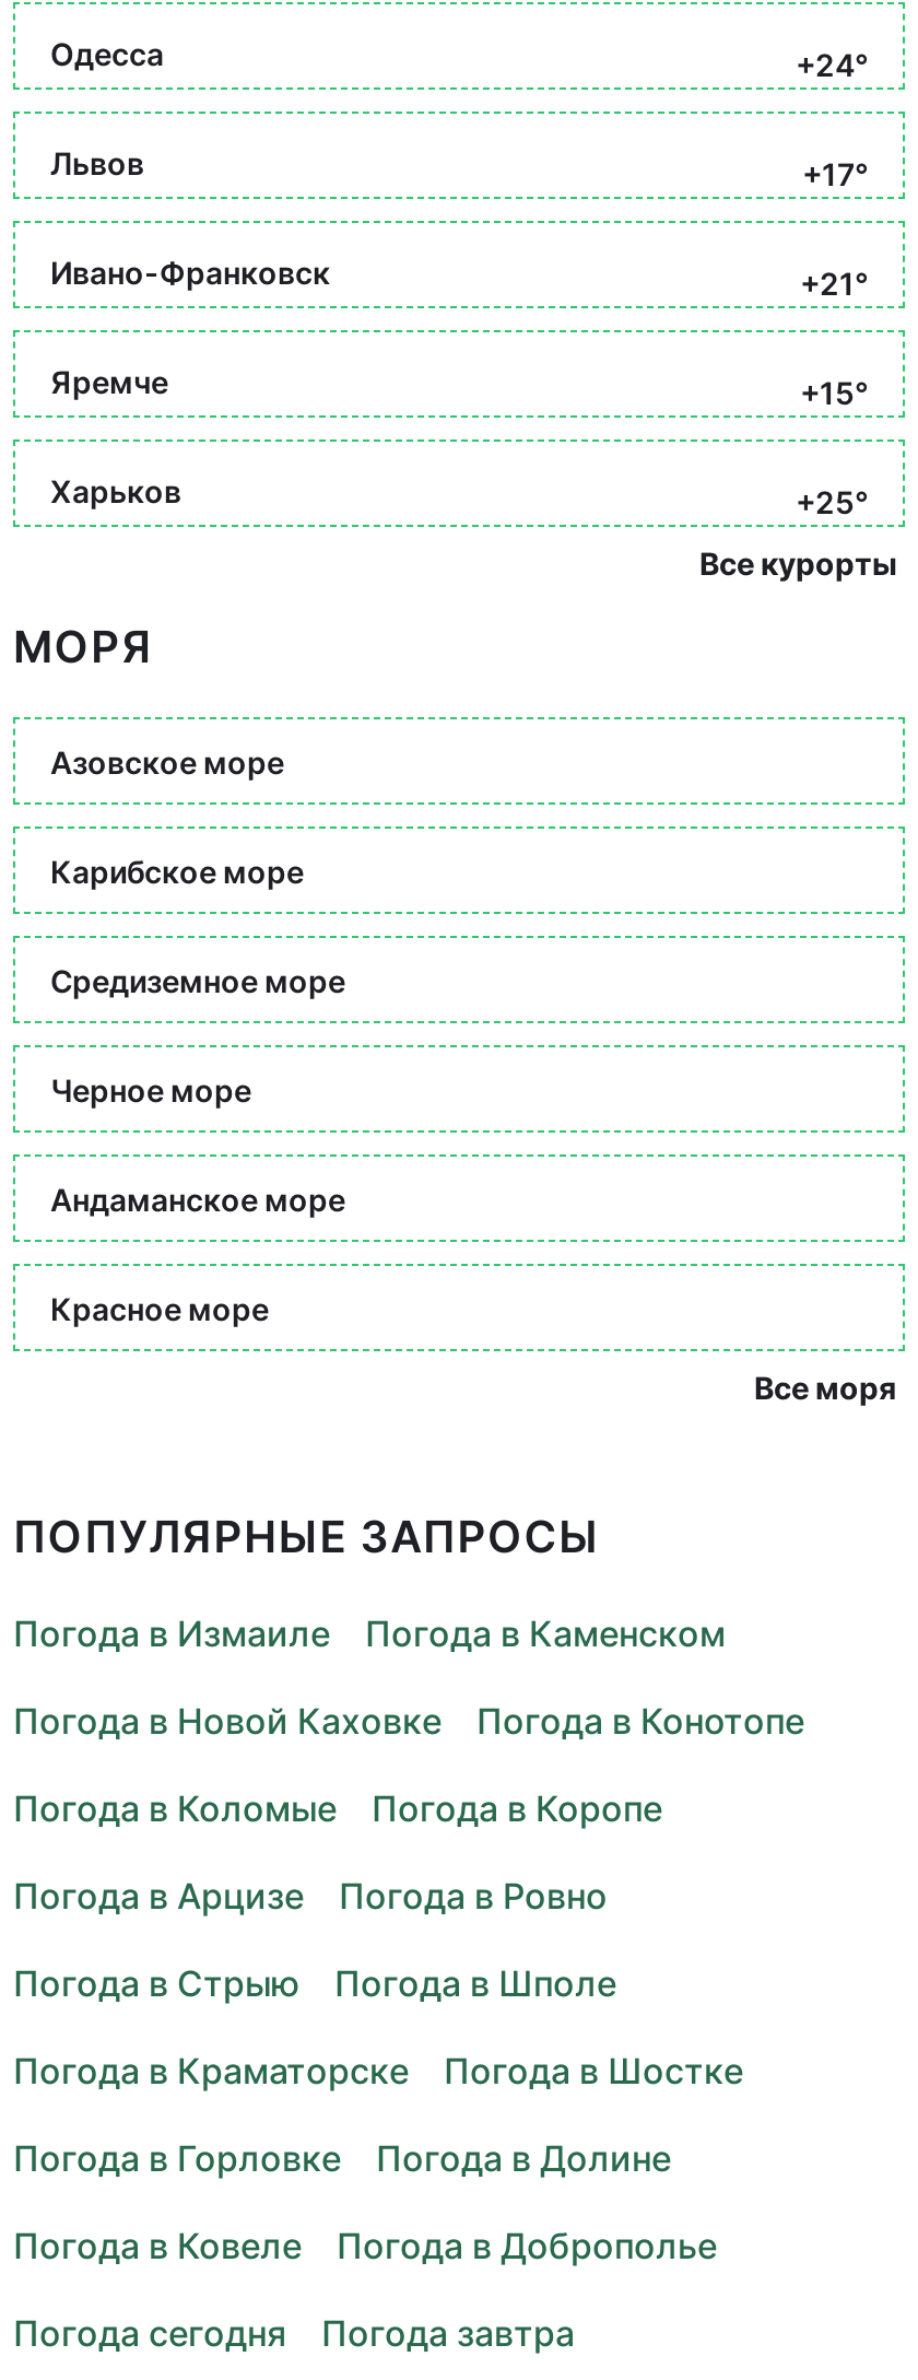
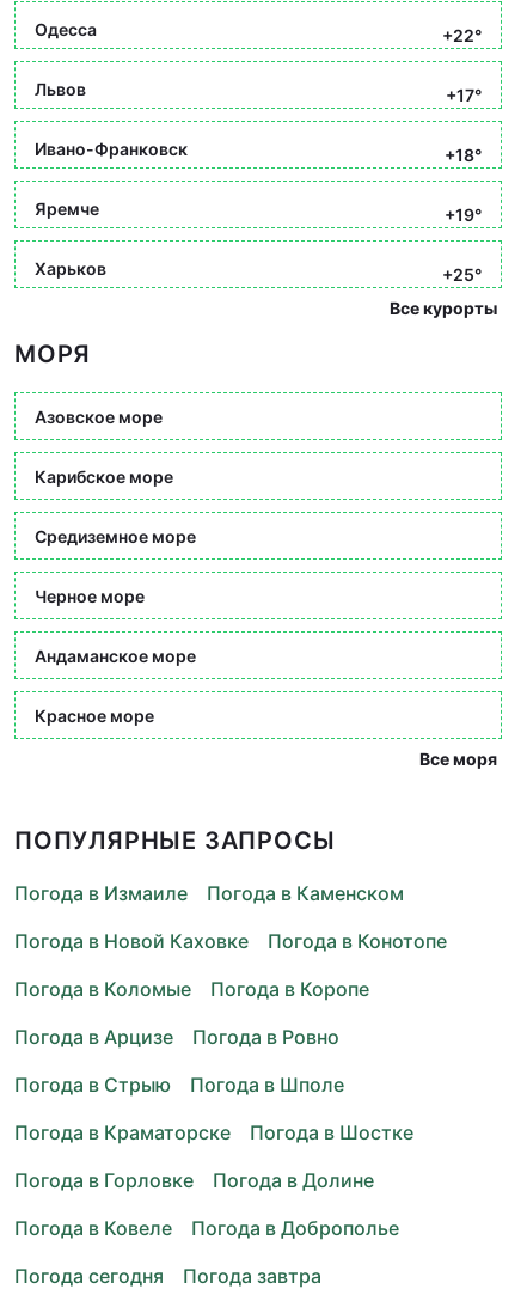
[796,46,868,83] +24° -> [442,25,482,45] +22°
[800,265,868,302] +21° -> [445,145,482,165] +18°
[800,374,868,411] +15° -> [445,204,482,225] +19°

